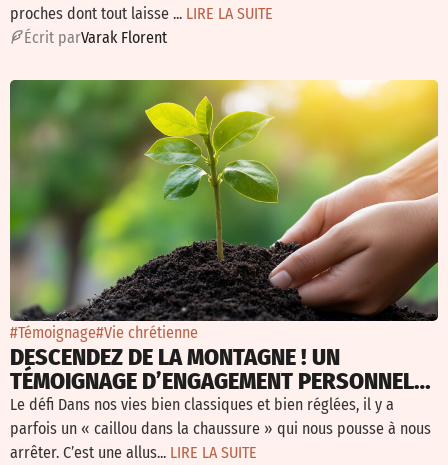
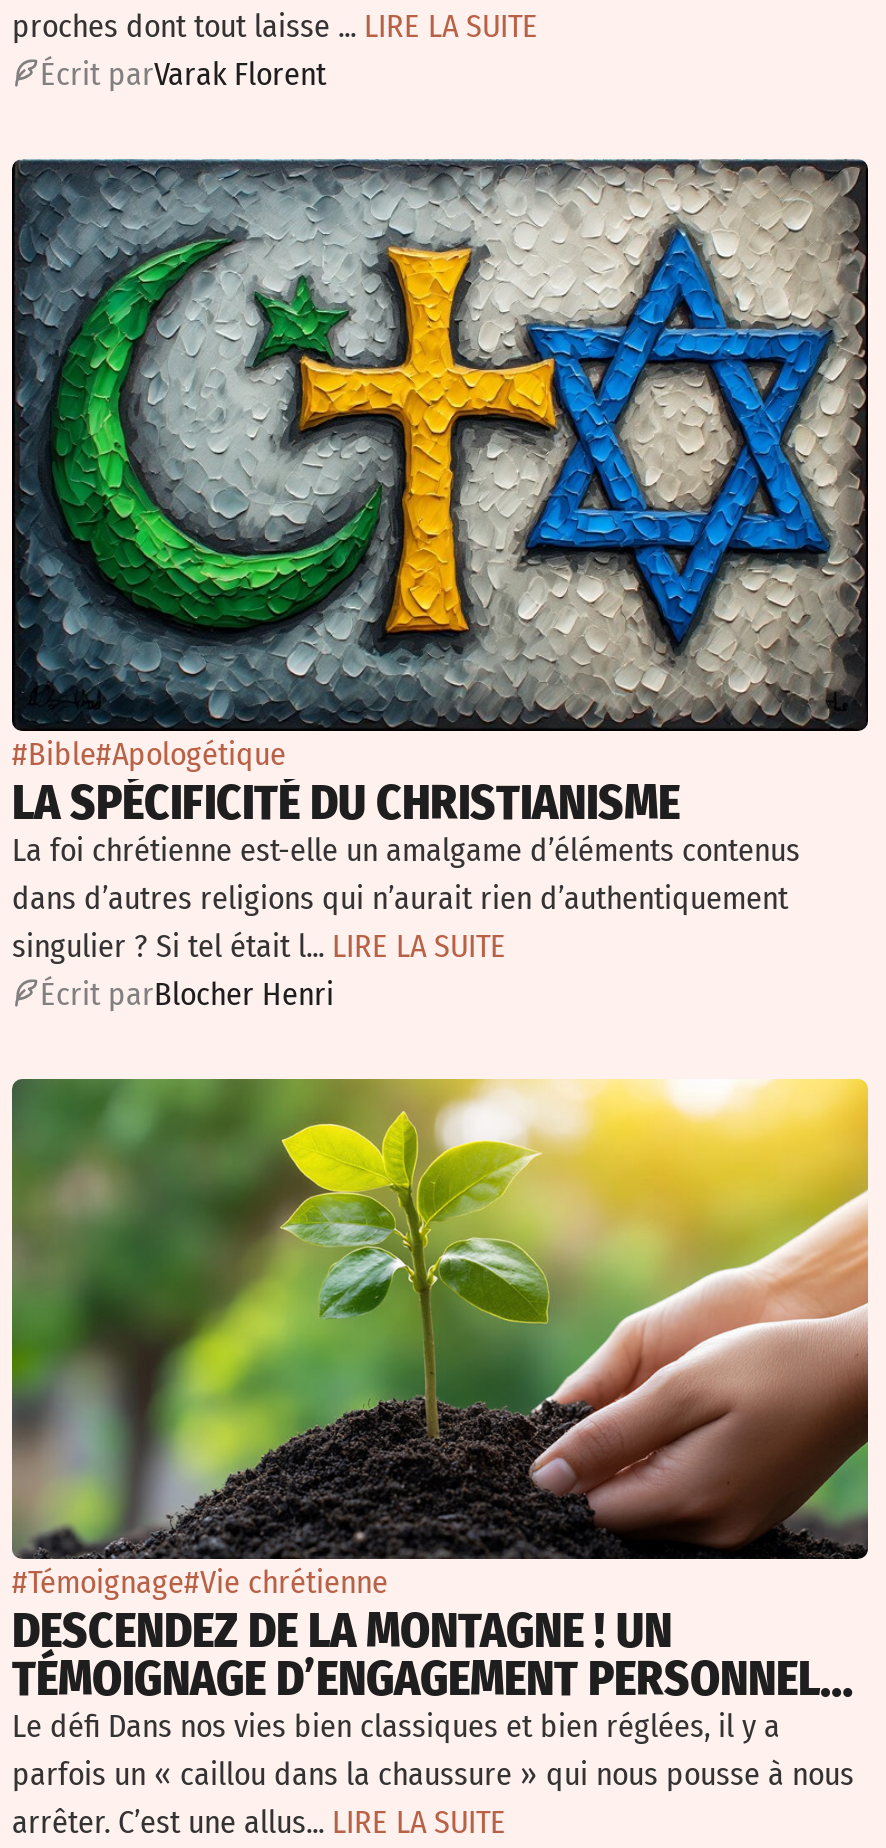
none -> [10,158,870,1012] [image] | #Bible#Apologétique | LA SPÉCIFICITÉ DU CHRISTIANISME | La foi chrétienne est-elle un amalgame d’éléments contenus | dans d’autres religions qui n’aurait rien d’authentiquement | singulier ? Si tel était l... LIRE LA SUITE | Écrit parBlocher Henri

